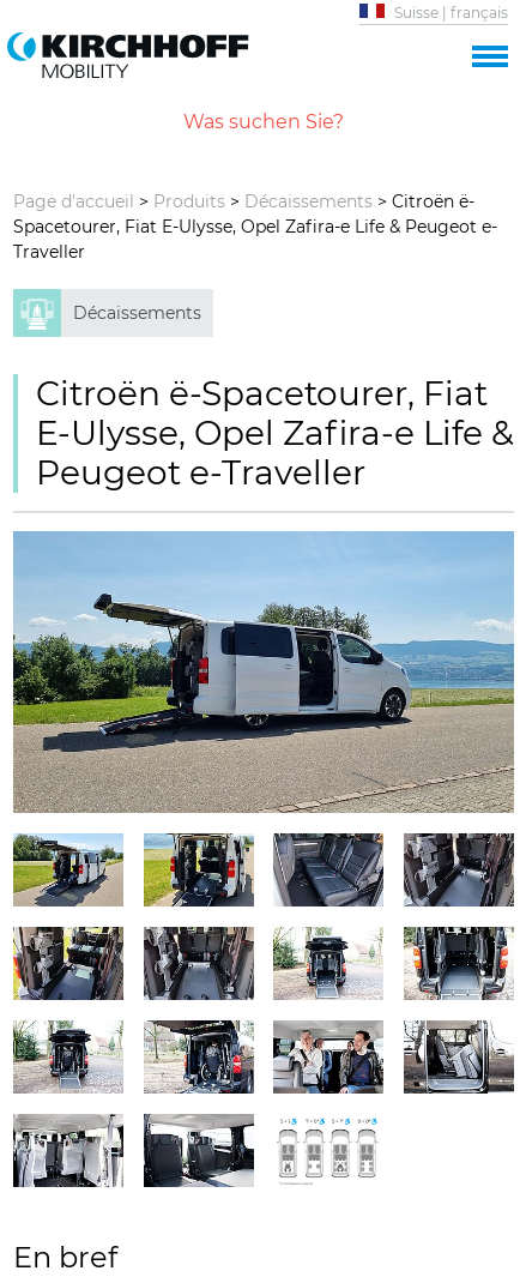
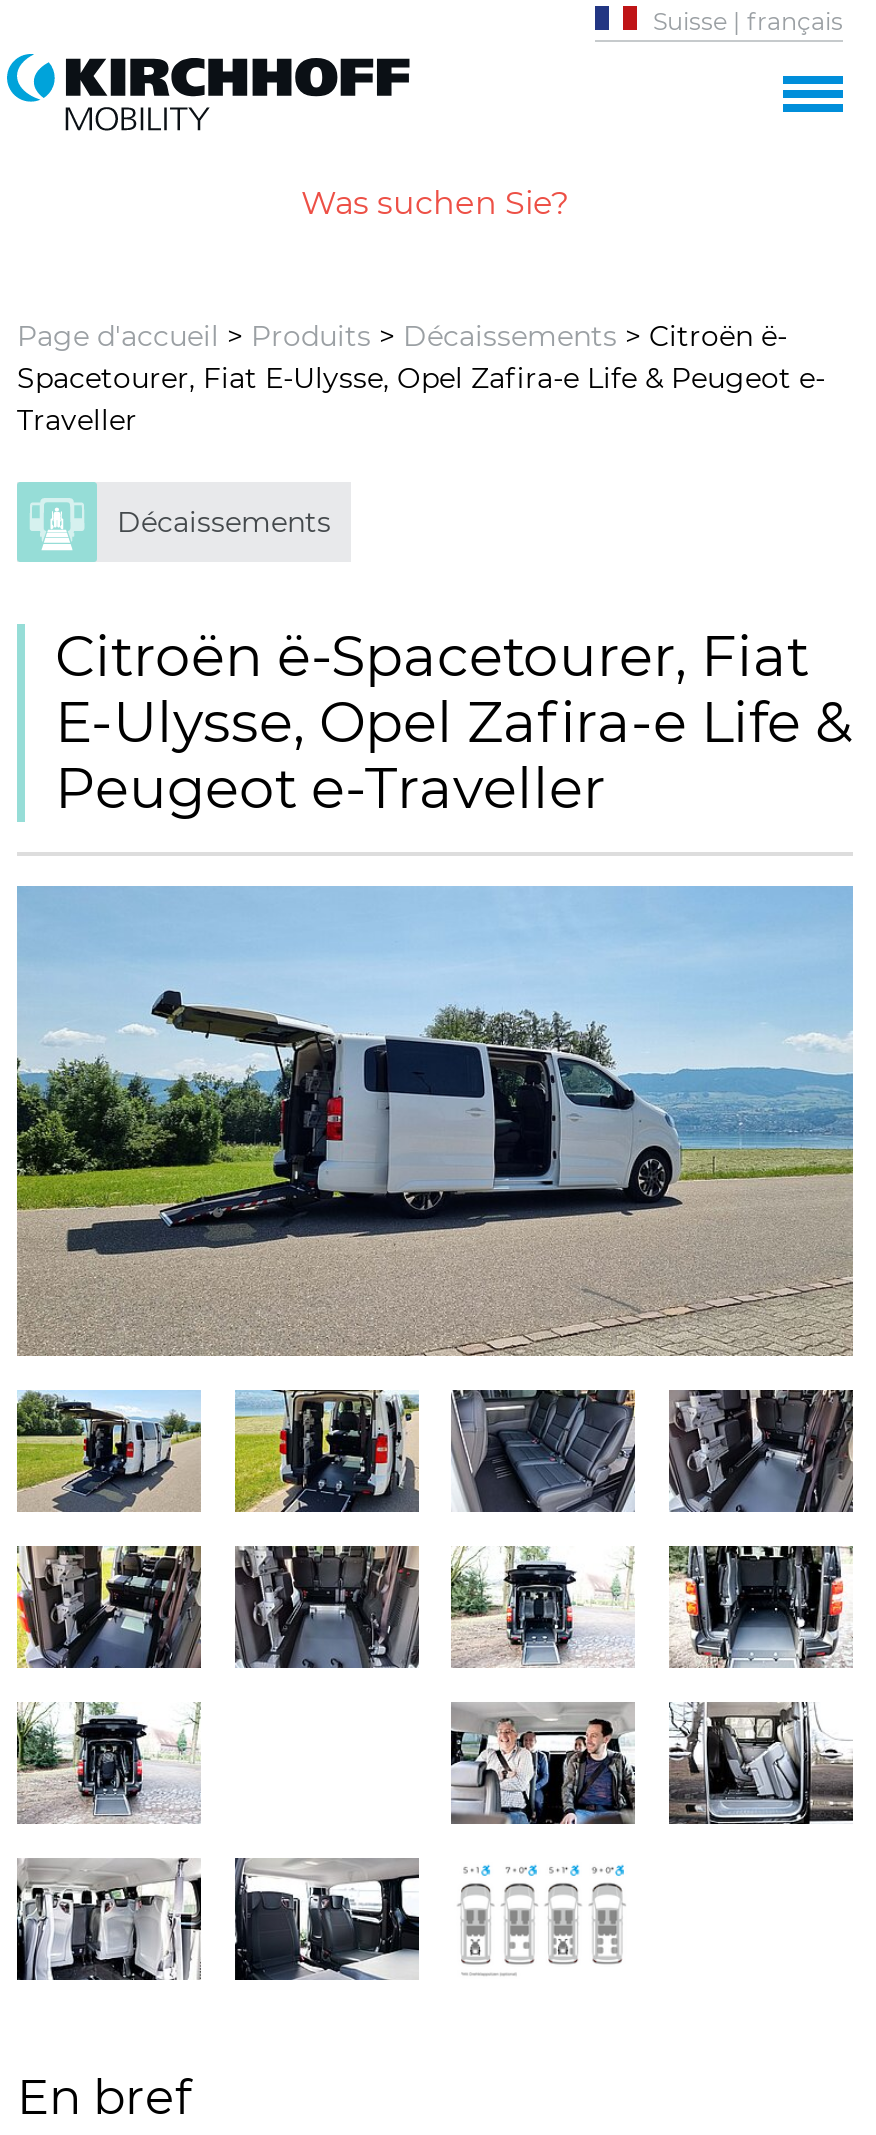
[144,1019,255,1095] [image] -> none

